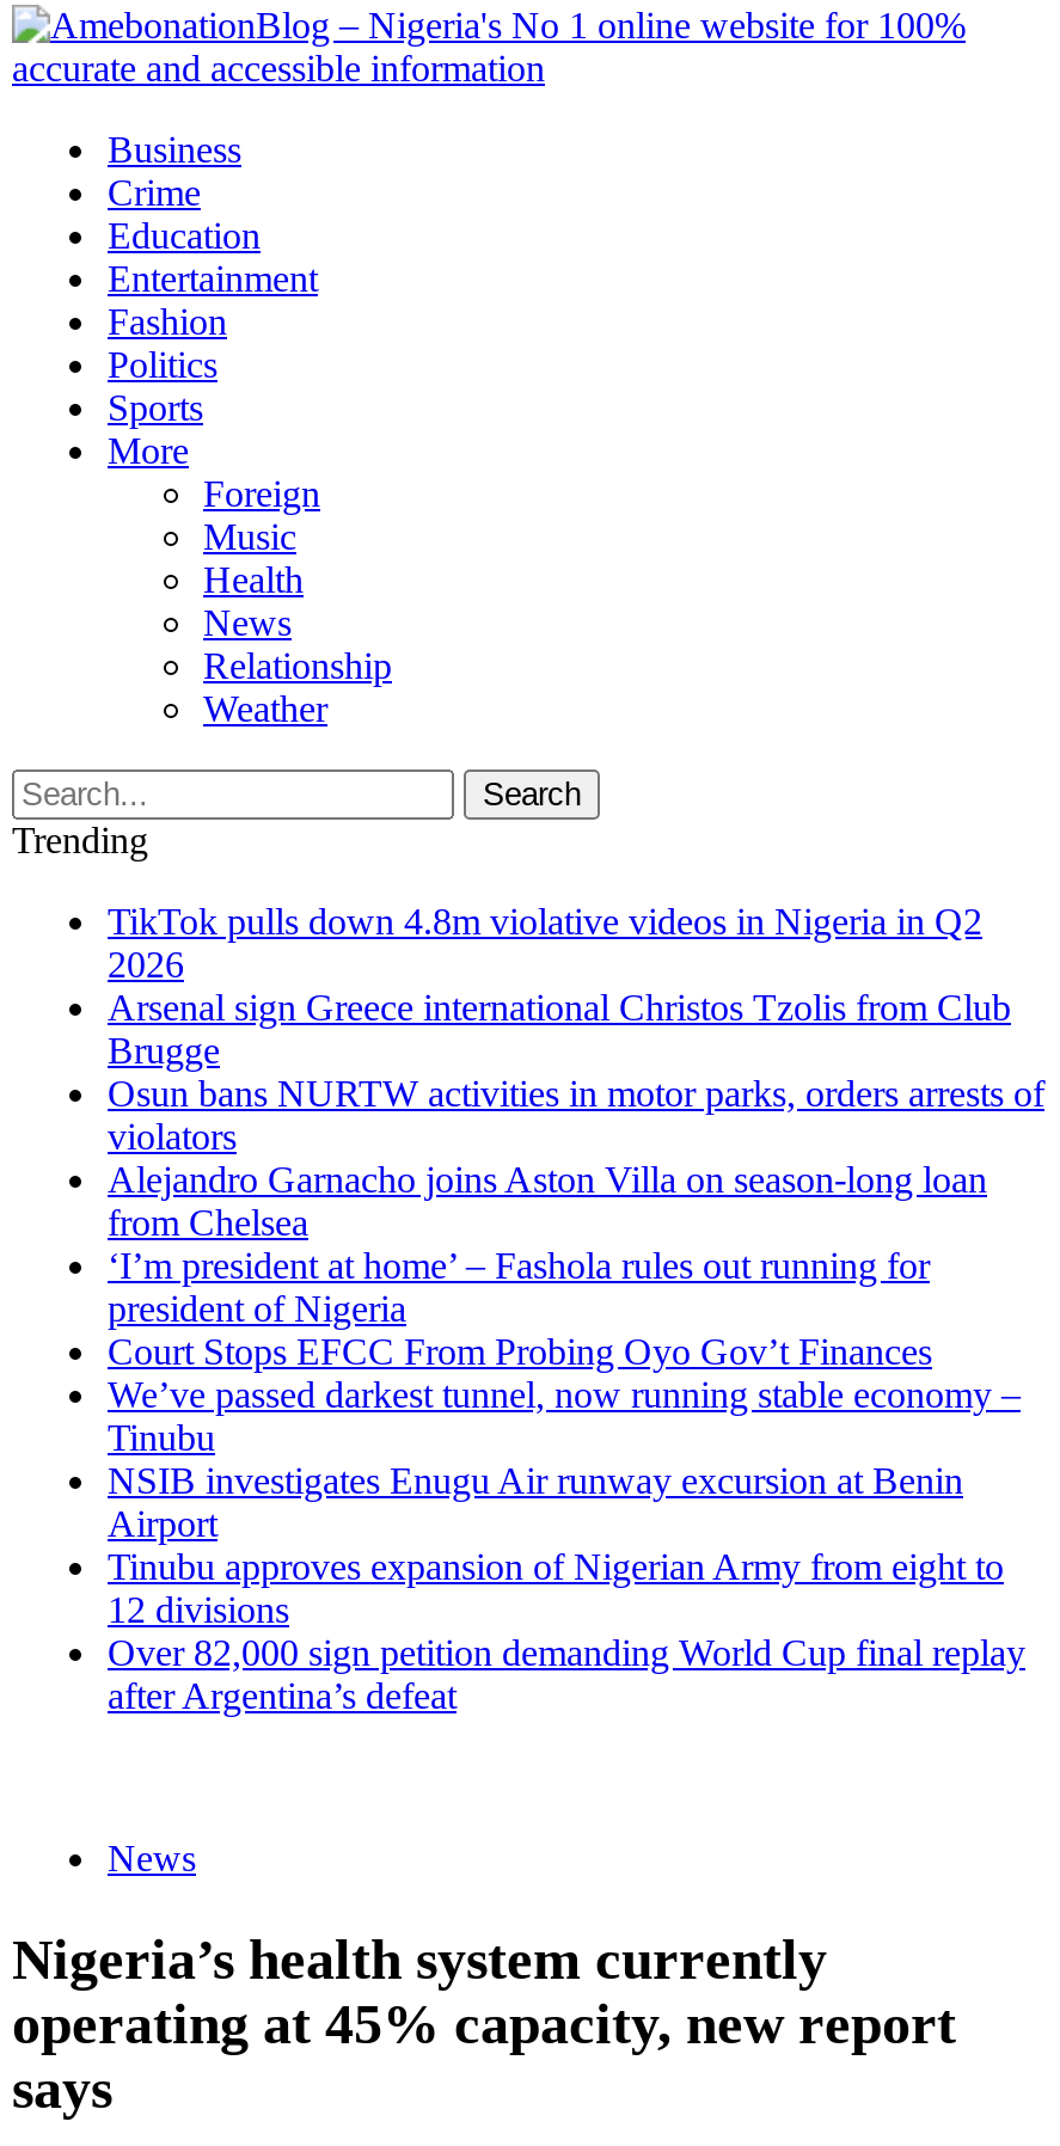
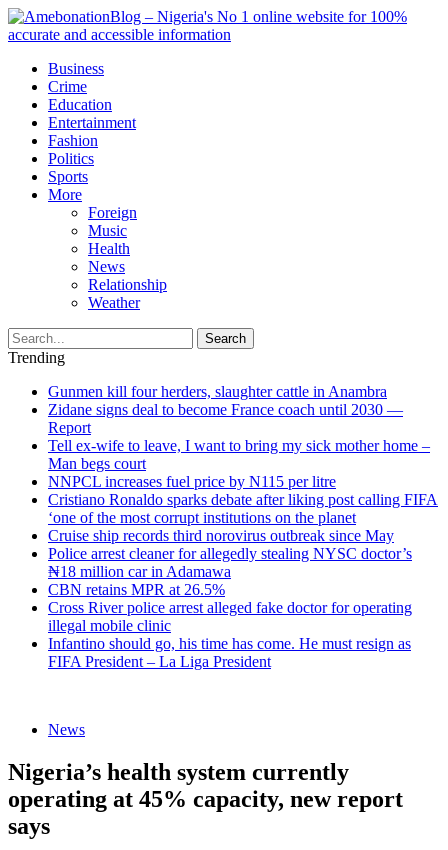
[108,901,1044,1716] TikTok pulls down 4.8m violative videos in Nigeria in Q2 | 2026 | Arsenal sign Greece international Christos Tzolis from Club | Brugge | Osun bans NURTW activities in motor parks, orders arrests of | violators | Alejandro Garnacho joins Aston Villa on season-long loan | from Chelsea | ‘I’m president at home’ – Fashola rules out running for | president of Nigeria | Court Stops EFCC From Probing Oyo Gov’t Finances | We’ve passed darkest tunnel, now running stable economy – | Tinubu | NSIB investigates Enugu Air runway excursion at Benin | Airport | Tinubu approves expansion of Nigerian Army from eight to | 12 divisions | Over 82,000 sign petition demanding World Cup final replay | after Argentina’s defeat -> [48,383,438,670] Gunmen kill four herders, slaughter cattle in Anambra | Zidane signs deal to become France coach until 2030 — | Report | Tell ex-wife to leave, I want to bring my sick mother home – | Man begs court | NNPCL increases fuel price by N115 per litre | Cristiano Ronaldo sparks debate after liking post calling FIFA | ‘one of the most corrupt institutions on the planet | Cruise ship records third norovirus outbreak since May | Police arrest cleaner for allegedly stealing NYSC doctor’s | ₦18 million car in Adamawa | CBN retains MPR at 26.5% | Cross River police arrest alleged fake doctor for operating | illegal mobile clinic | Infantino should go, his time has come. He must resign as | FIFA President – La Liga President

